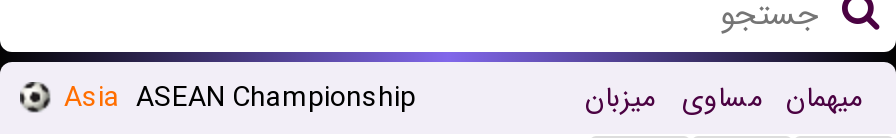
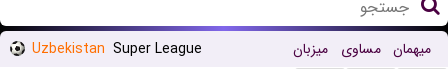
[64,76,416,120] Asia ASEAN Championship -> [32,38,202,60] Uzbekistan Super League

